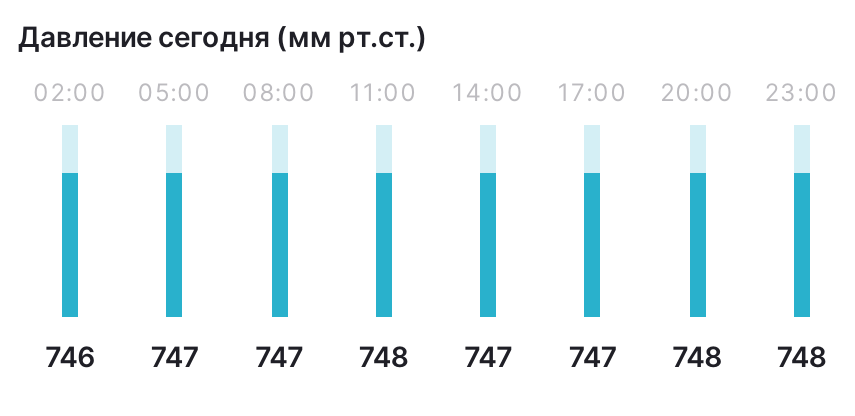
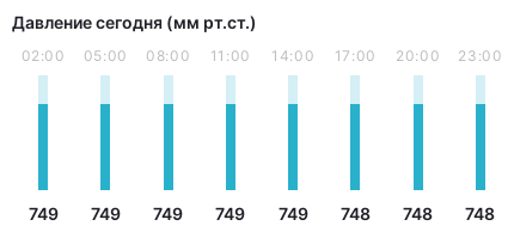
[45,339,95,373] 746 -> [28,203,58,224] 749
[151,339,199,373] 747 -> [91,203,121,224] 749
[255,339,303,373] 747 -> [153,203,183,224] 749
[359,339,409,373] 748 -> [216,203,246,224] 749
[464,339,512,373] 747 -> [278,203,308,224] 749
[569,339,617,373] 747 -> [341,203,370,224] 748

